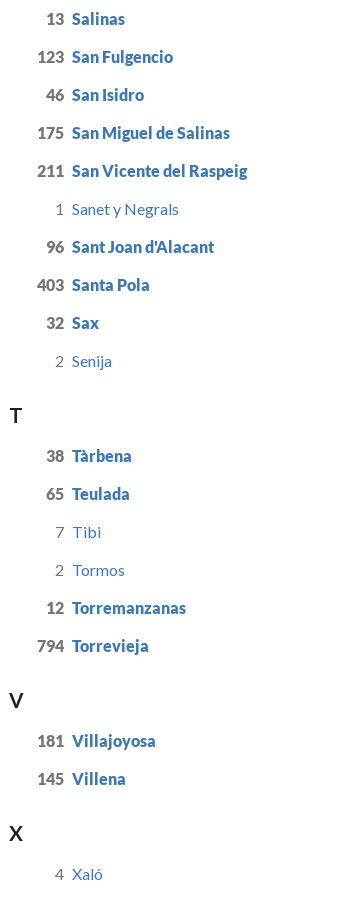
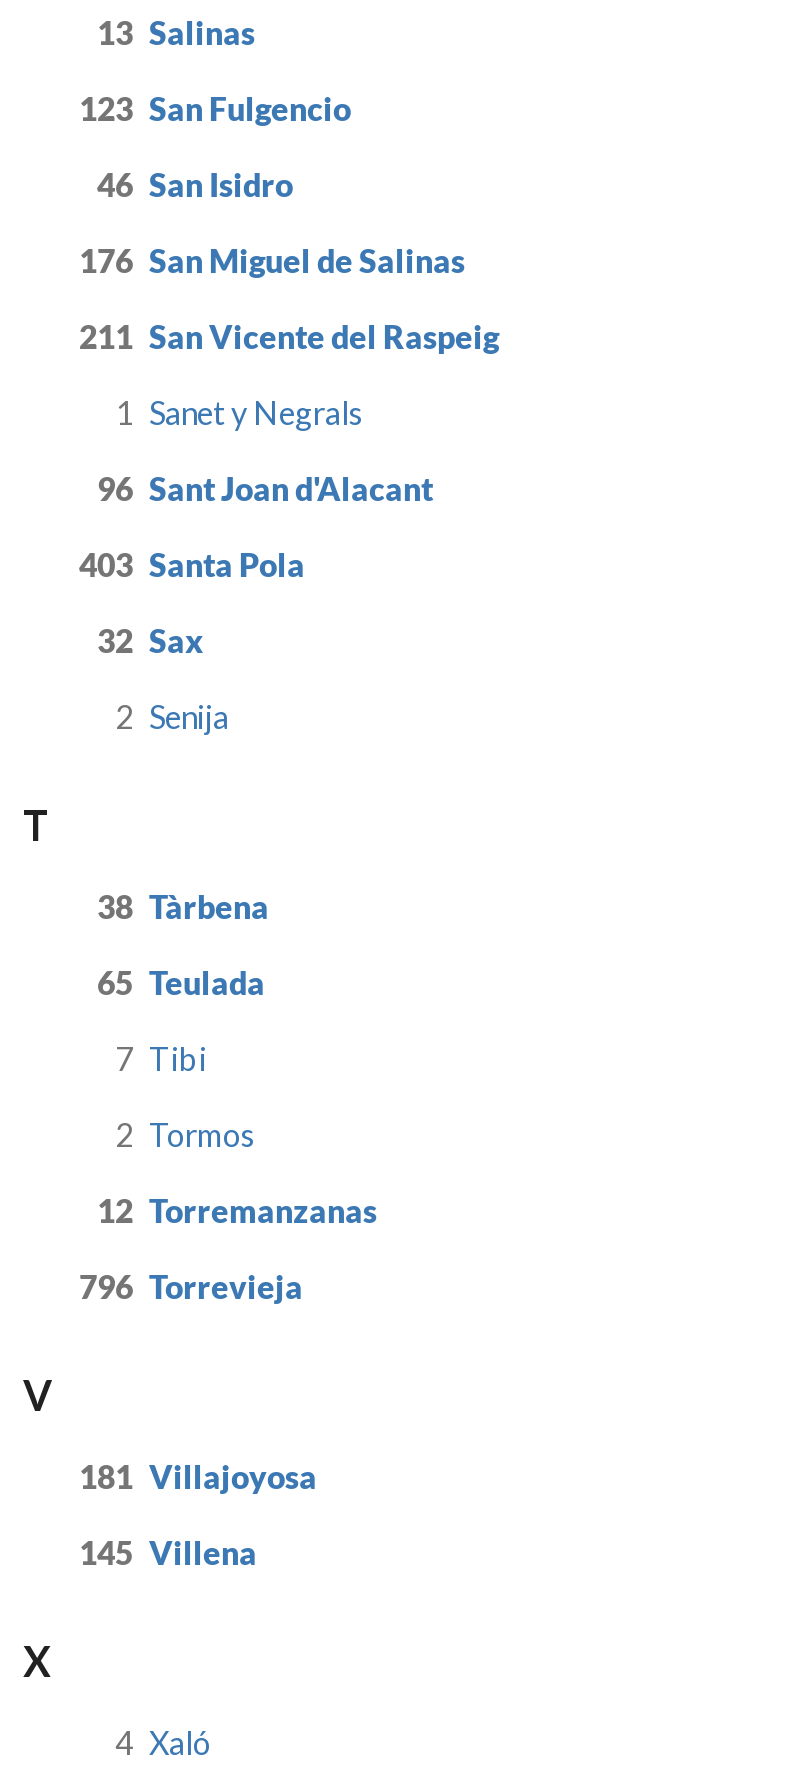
[37,123,230,142] 175 San Miguel de Salinas -> [79,242,465,280] 176 San Miguel de Salinas
[37,636,149,655] 794 Torrevieja -> [79,1268,303,1306] 796 Torrevieja

